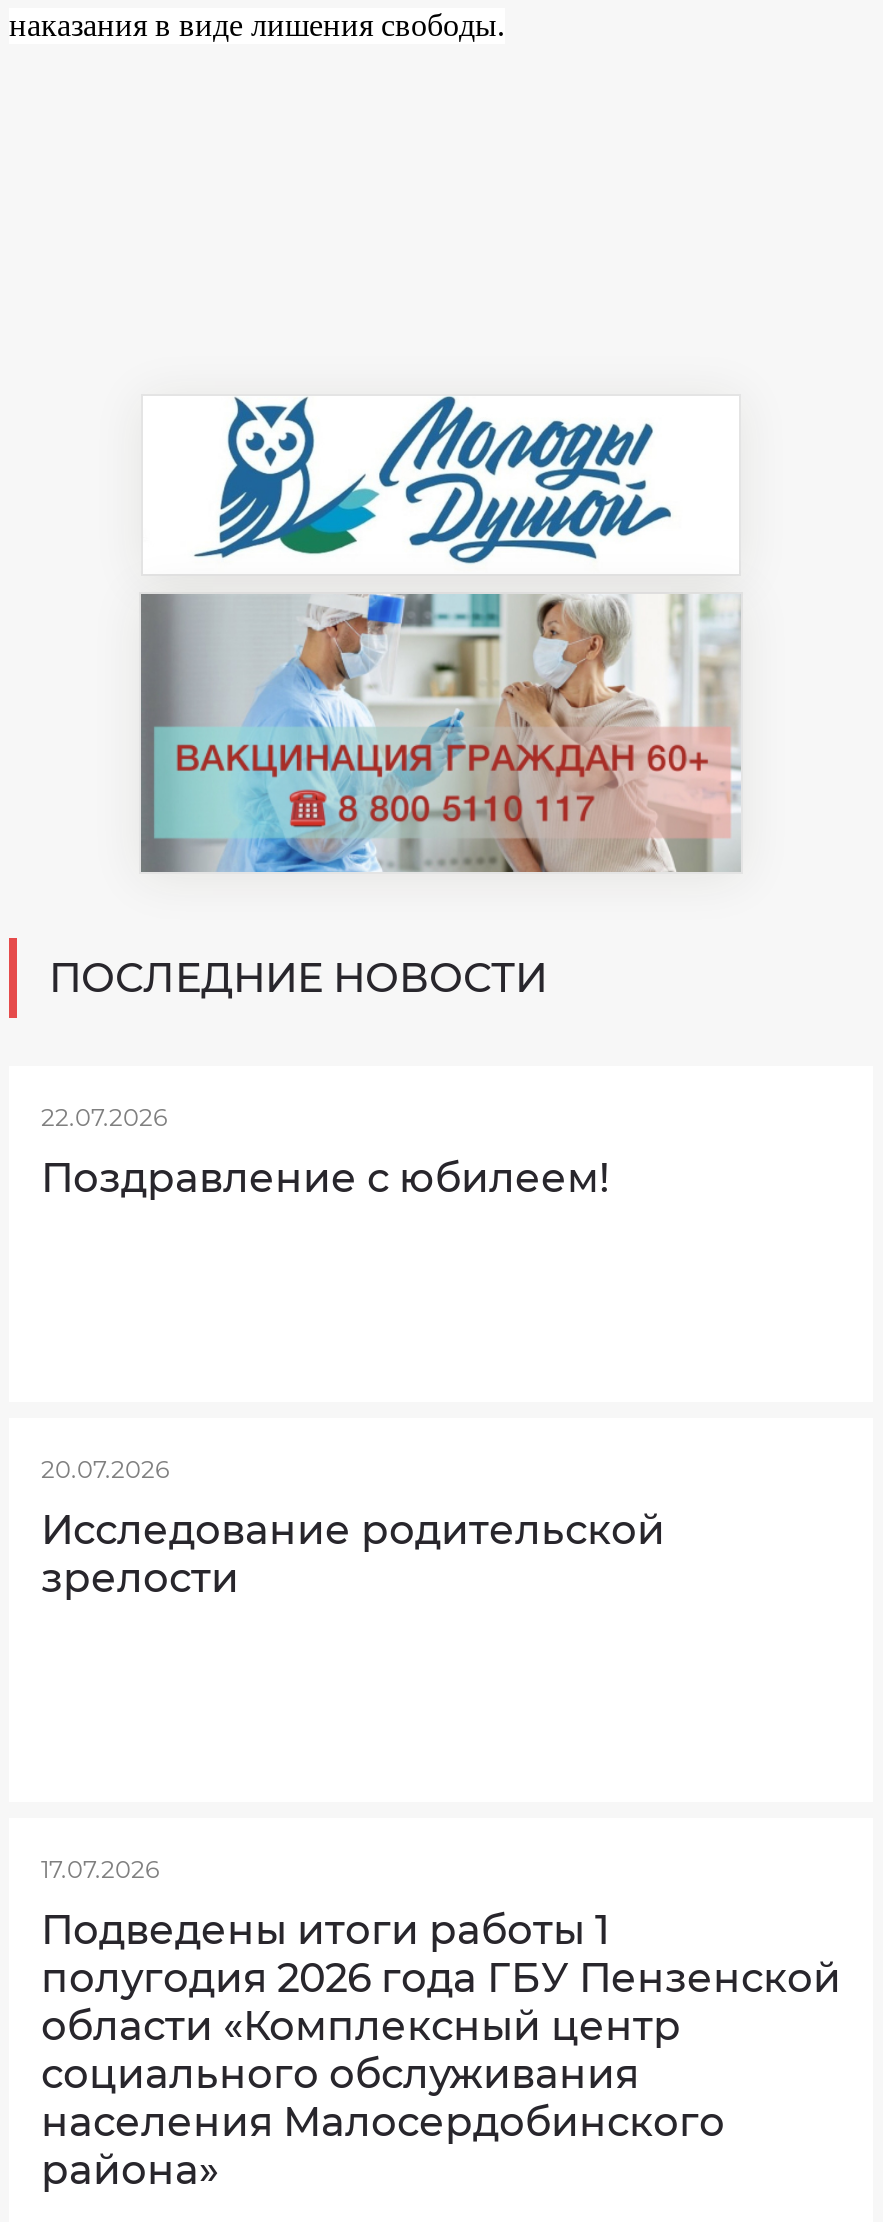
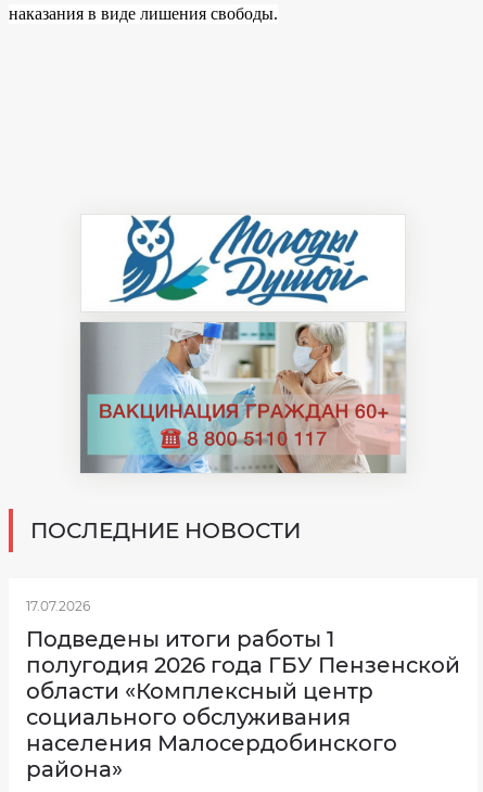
[41,1102,609,1202] 22.07.2026 | Поздравление с юбилеем! -> none
[41,1454,665,1602] 20.07.2026 | Исследование родительской | зрелости -> none

